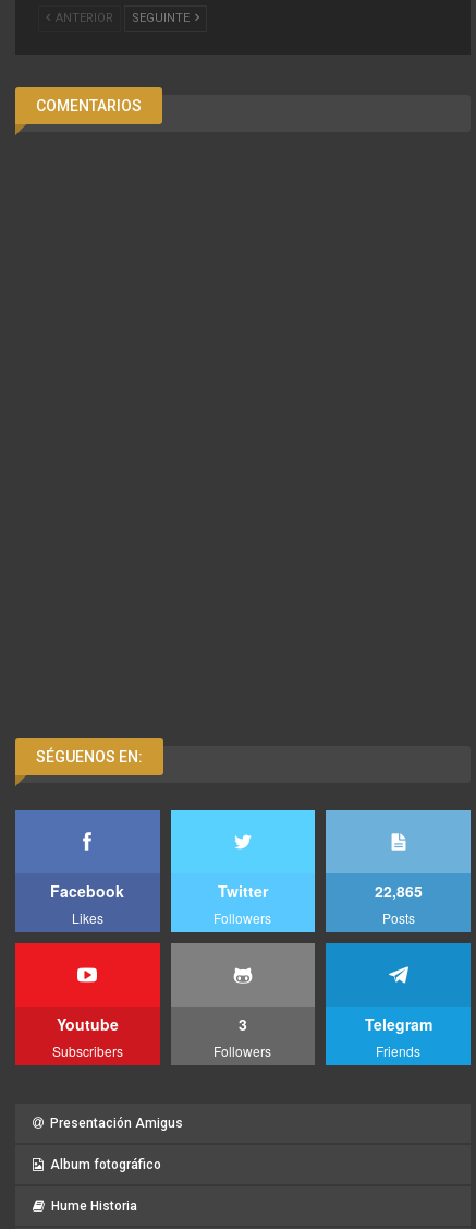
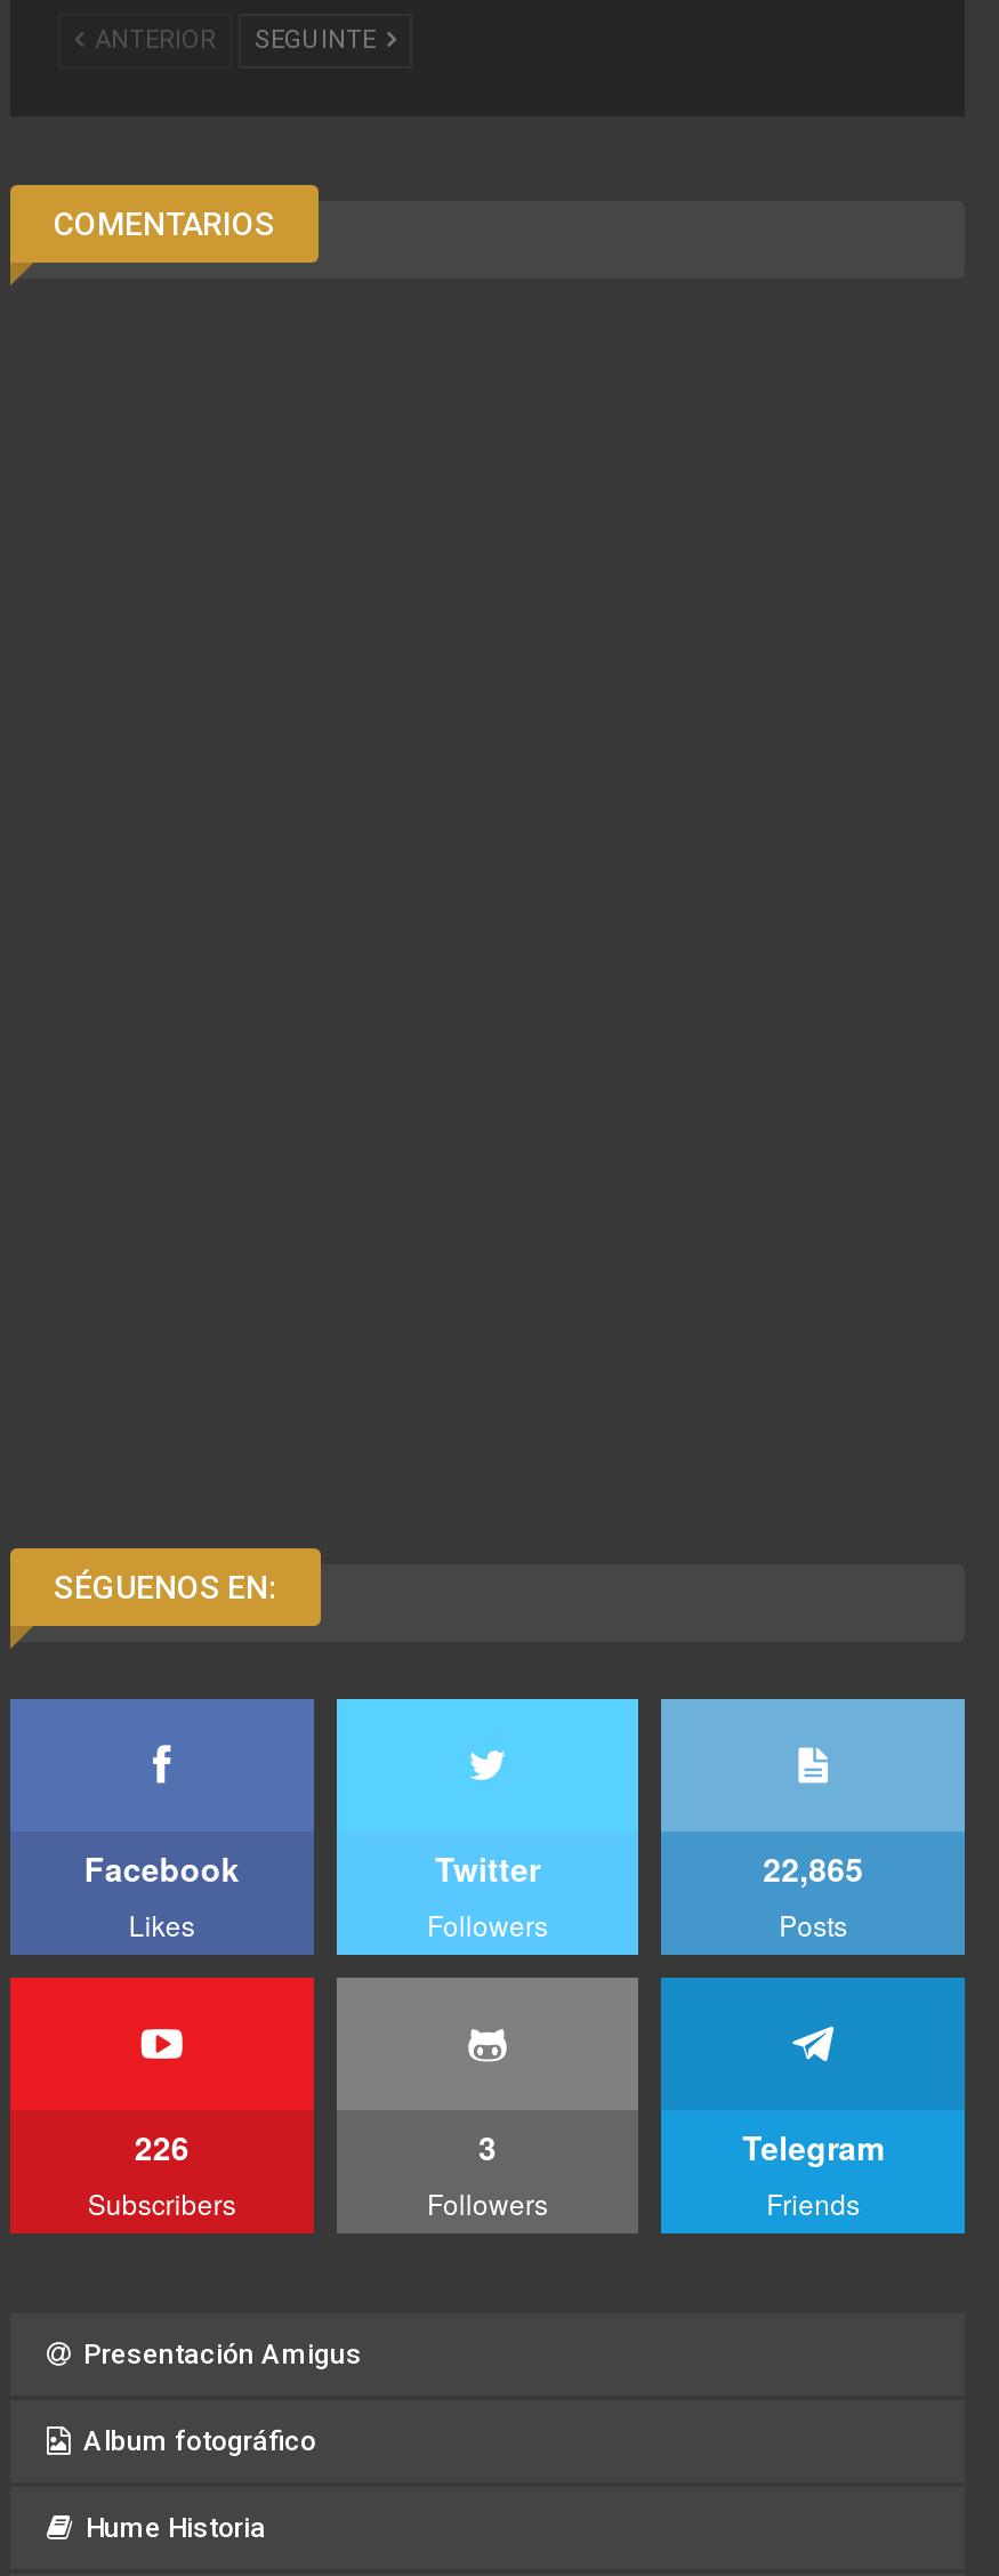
[56,1013,119,1035] Youtube -> [134,2125,189,2170] 226

